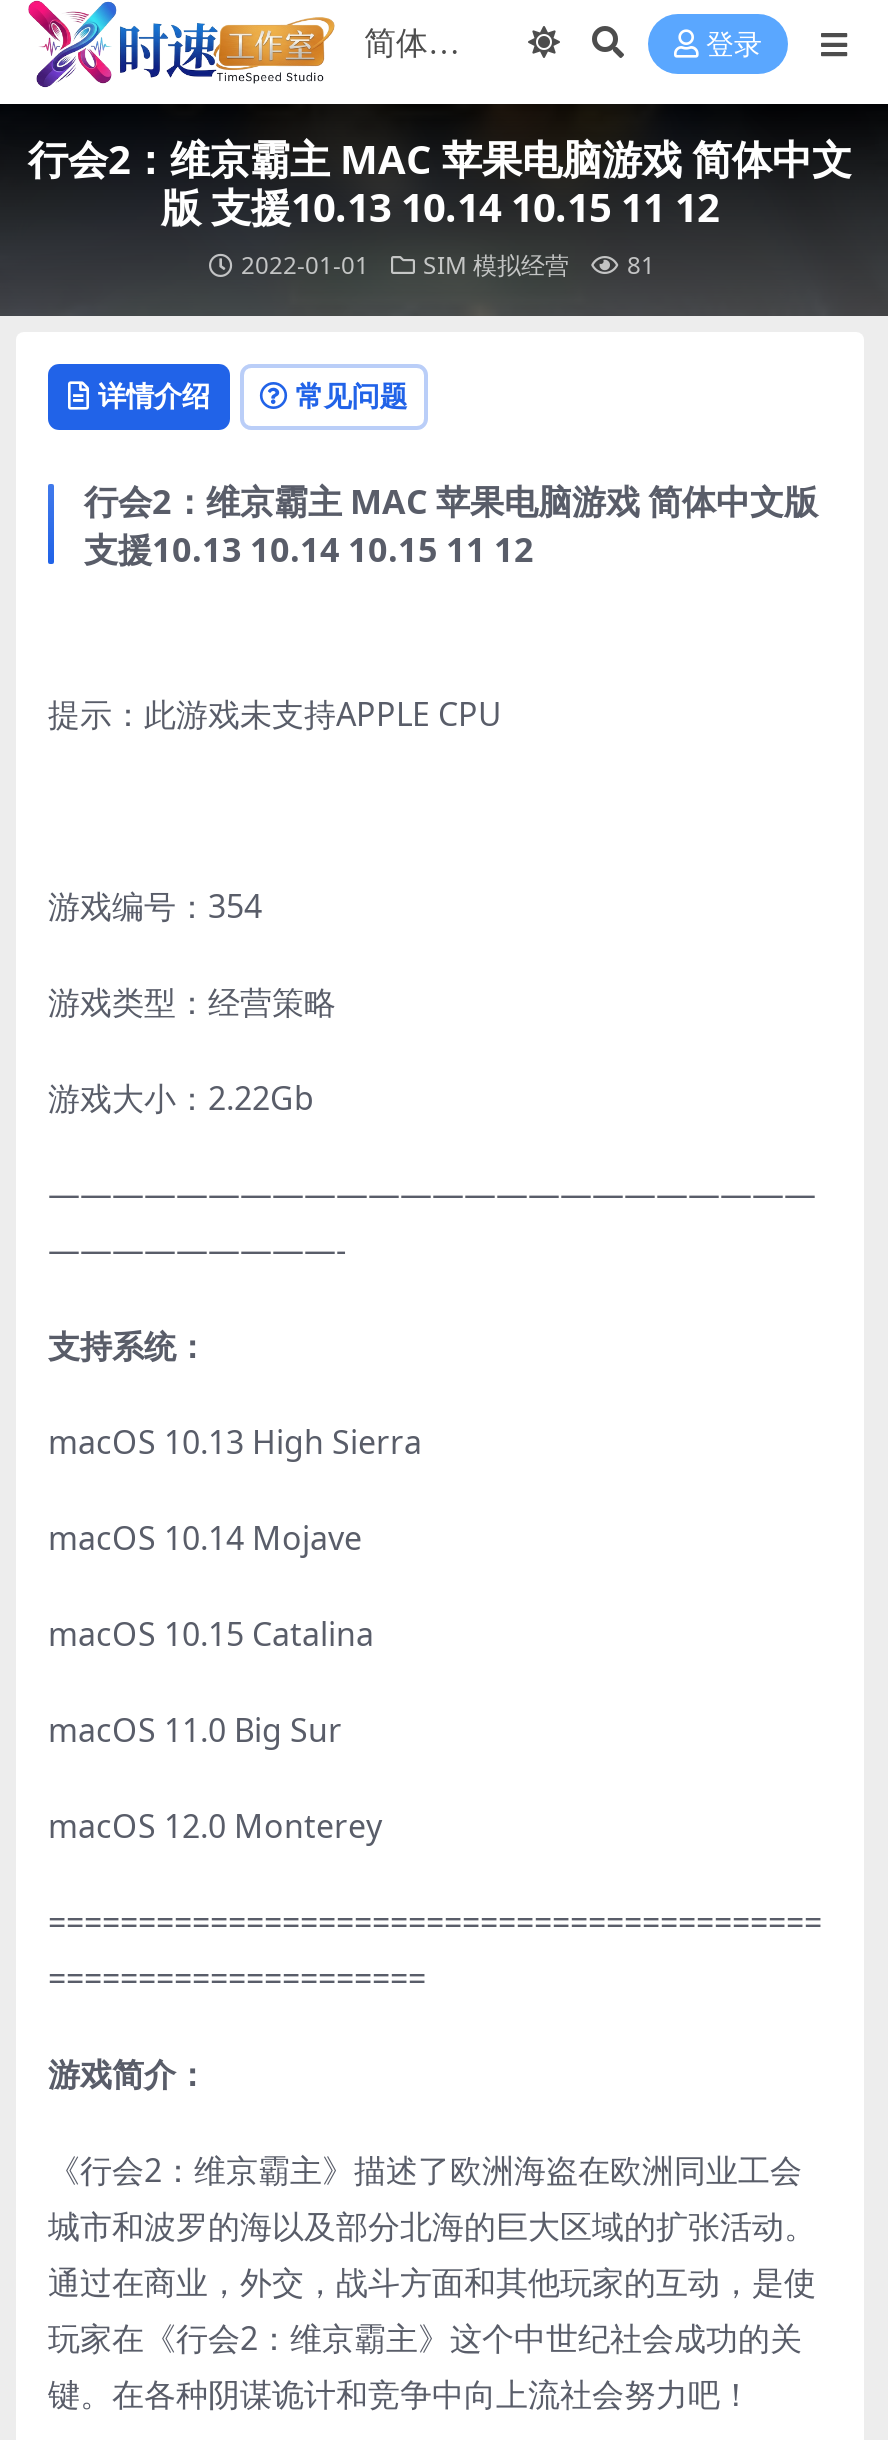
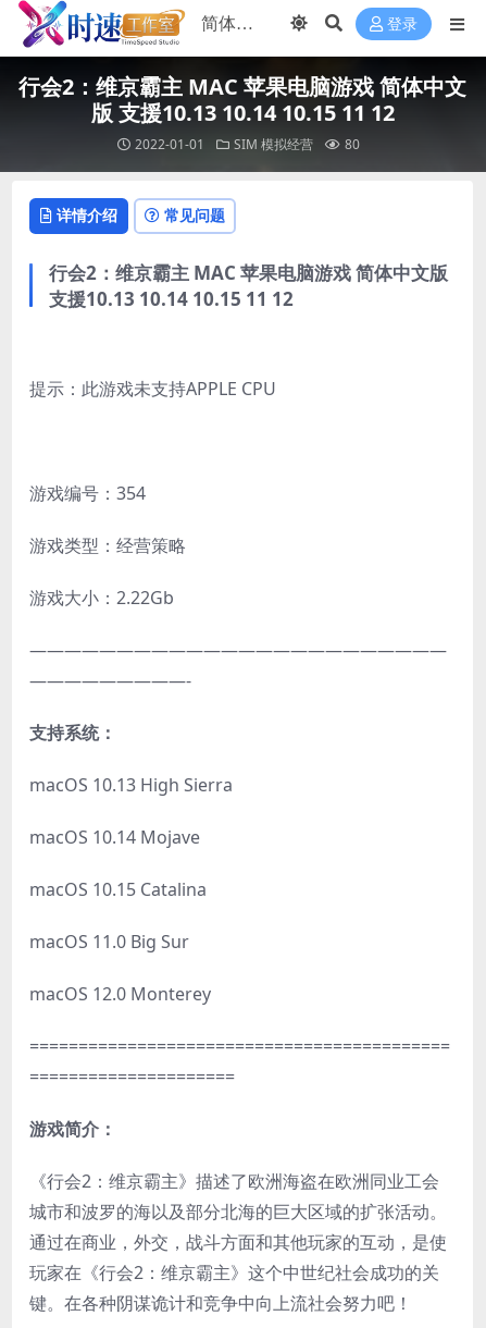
[241,248,655,282] 2022-01-01 SIM 模拟经营 81 -> [134,135,359,153] 2022-01-01 SIM 模拟经营 80

